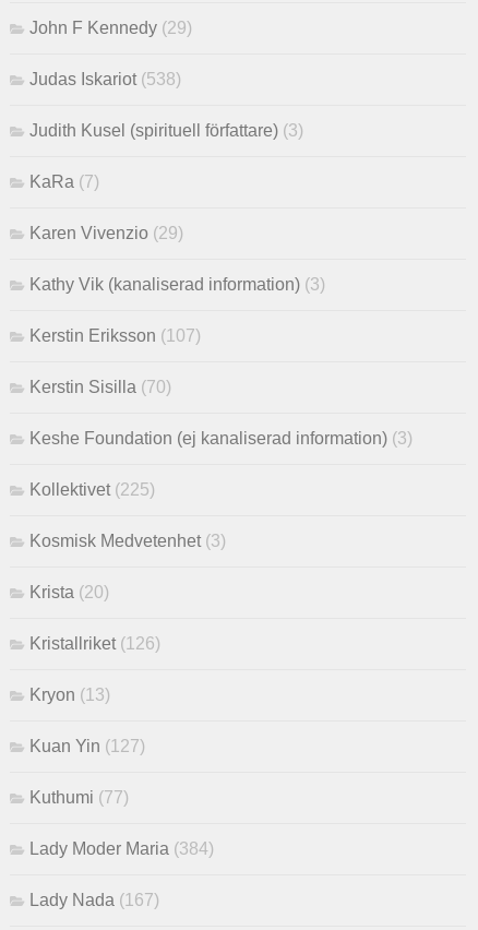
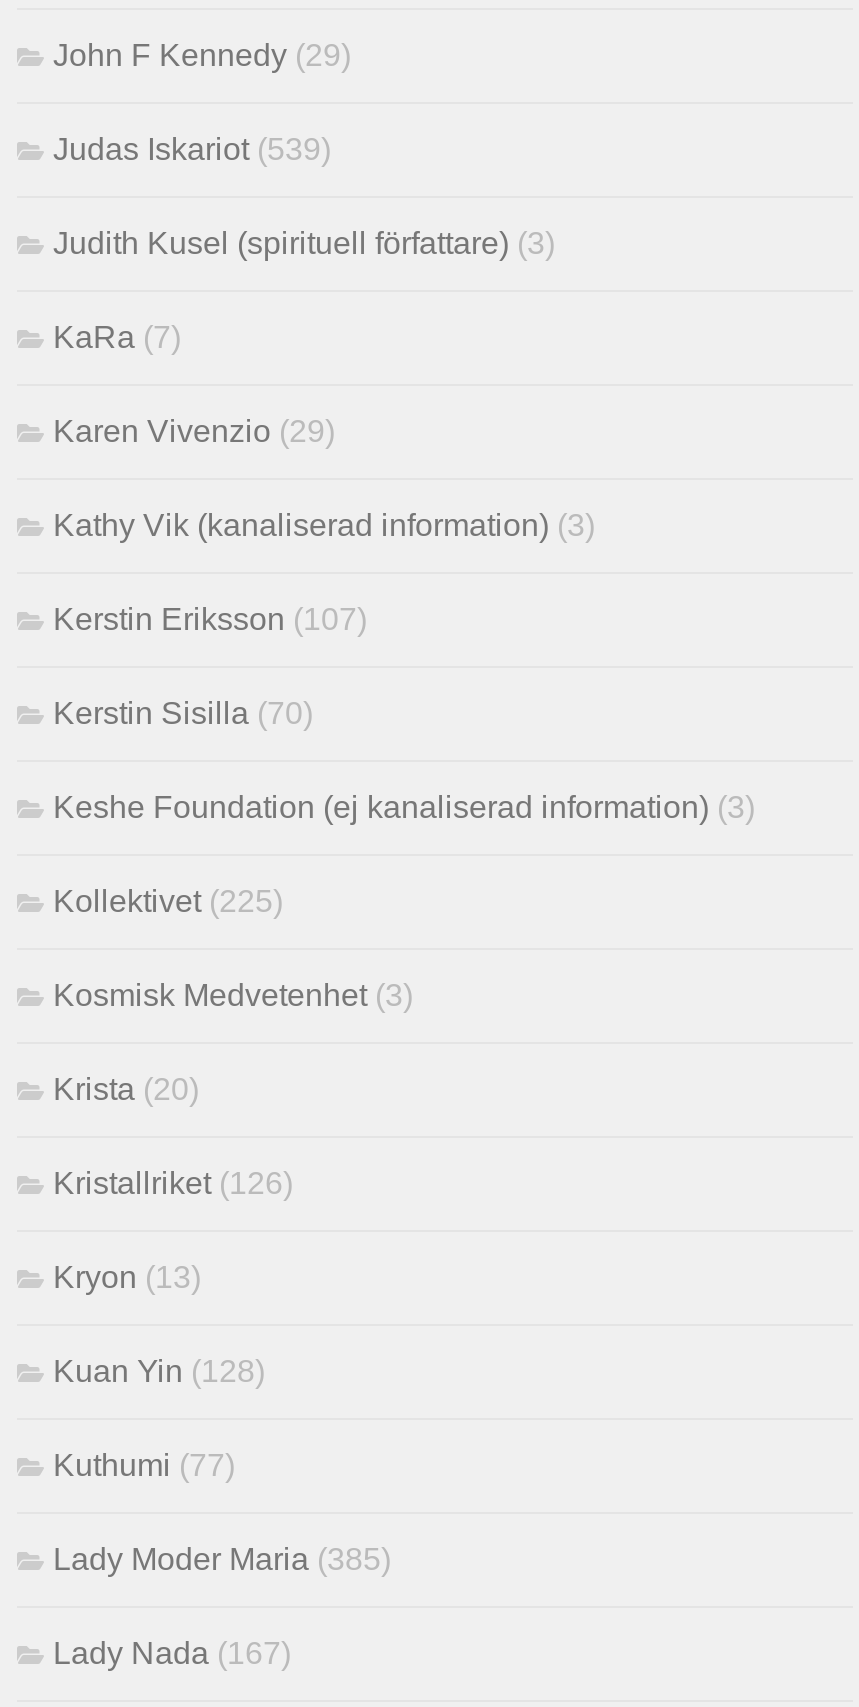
[29,70,181,89] Judas Iskariot (538) -> [53,132,331,166] Judas Iskariot (539)
[29,737,145,755] Kuan Yin (127) -> [53,1354,265,1388] Kuan Yin (128)
[29,840,214,858] Lady Moder Maria (384) -> [53,1542,391,1576] Lady Moder Maria (385)

